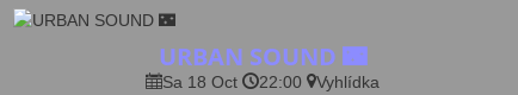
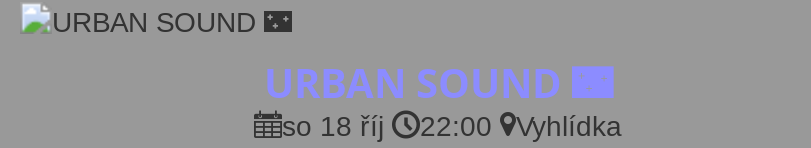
[162,72,380,91] Sa 18 Oct 22:00 Vyhlídka -> [282,110,622,142] so 18 říj 22:00 Vyhlídka

